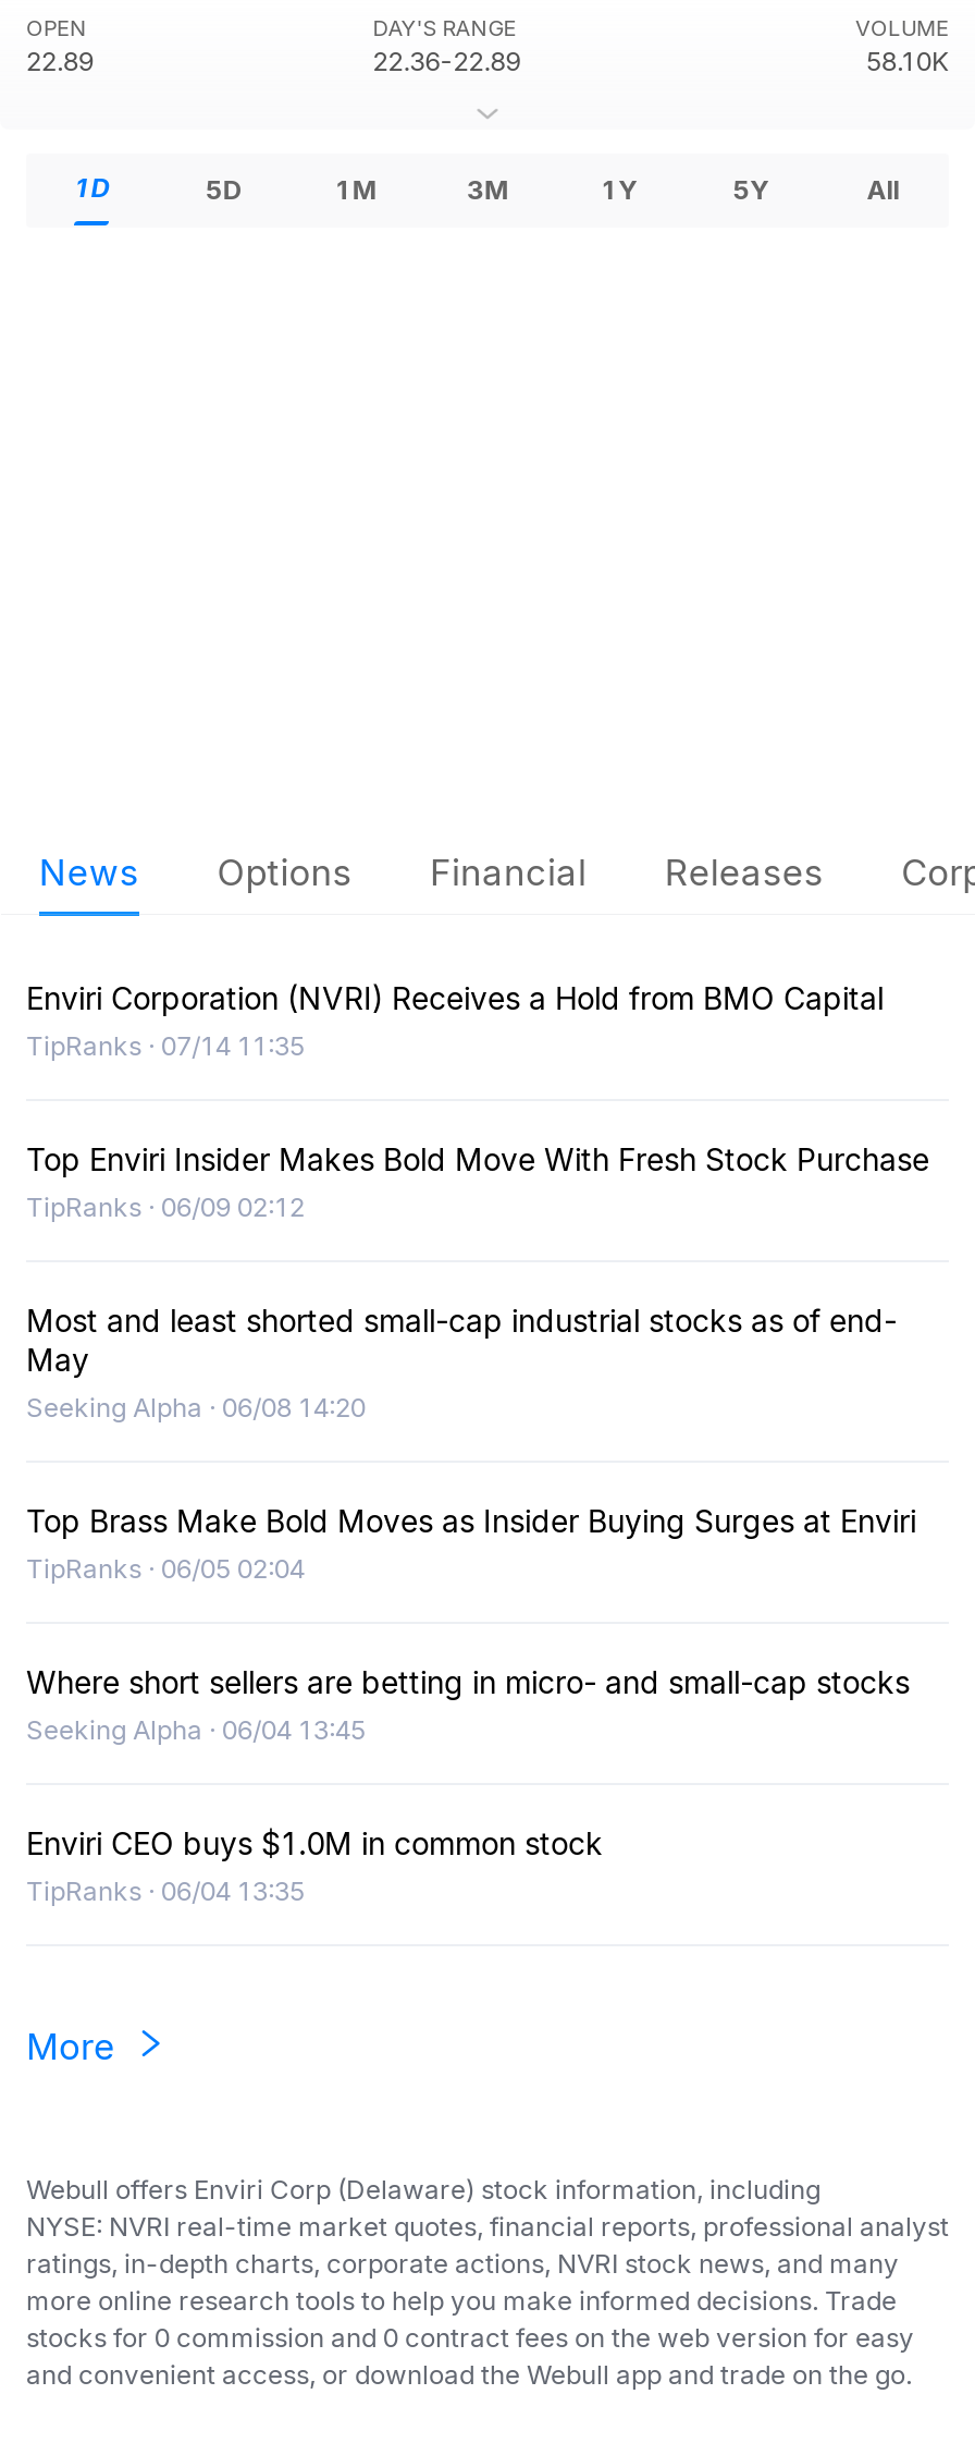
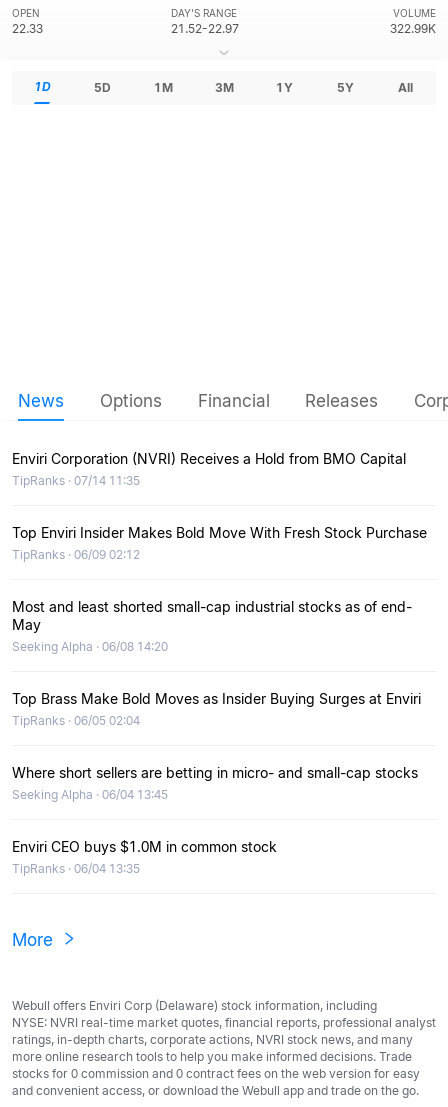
[26,45,94,77] 22.89 -> [12,21,43,36] 22.33
[373,45,521,77] 22.36-22.89 -> [171,21,239,36] 21.52-22.97
[866,45,949,77] 58.10K -> [390,21,436,36] 322.99K

